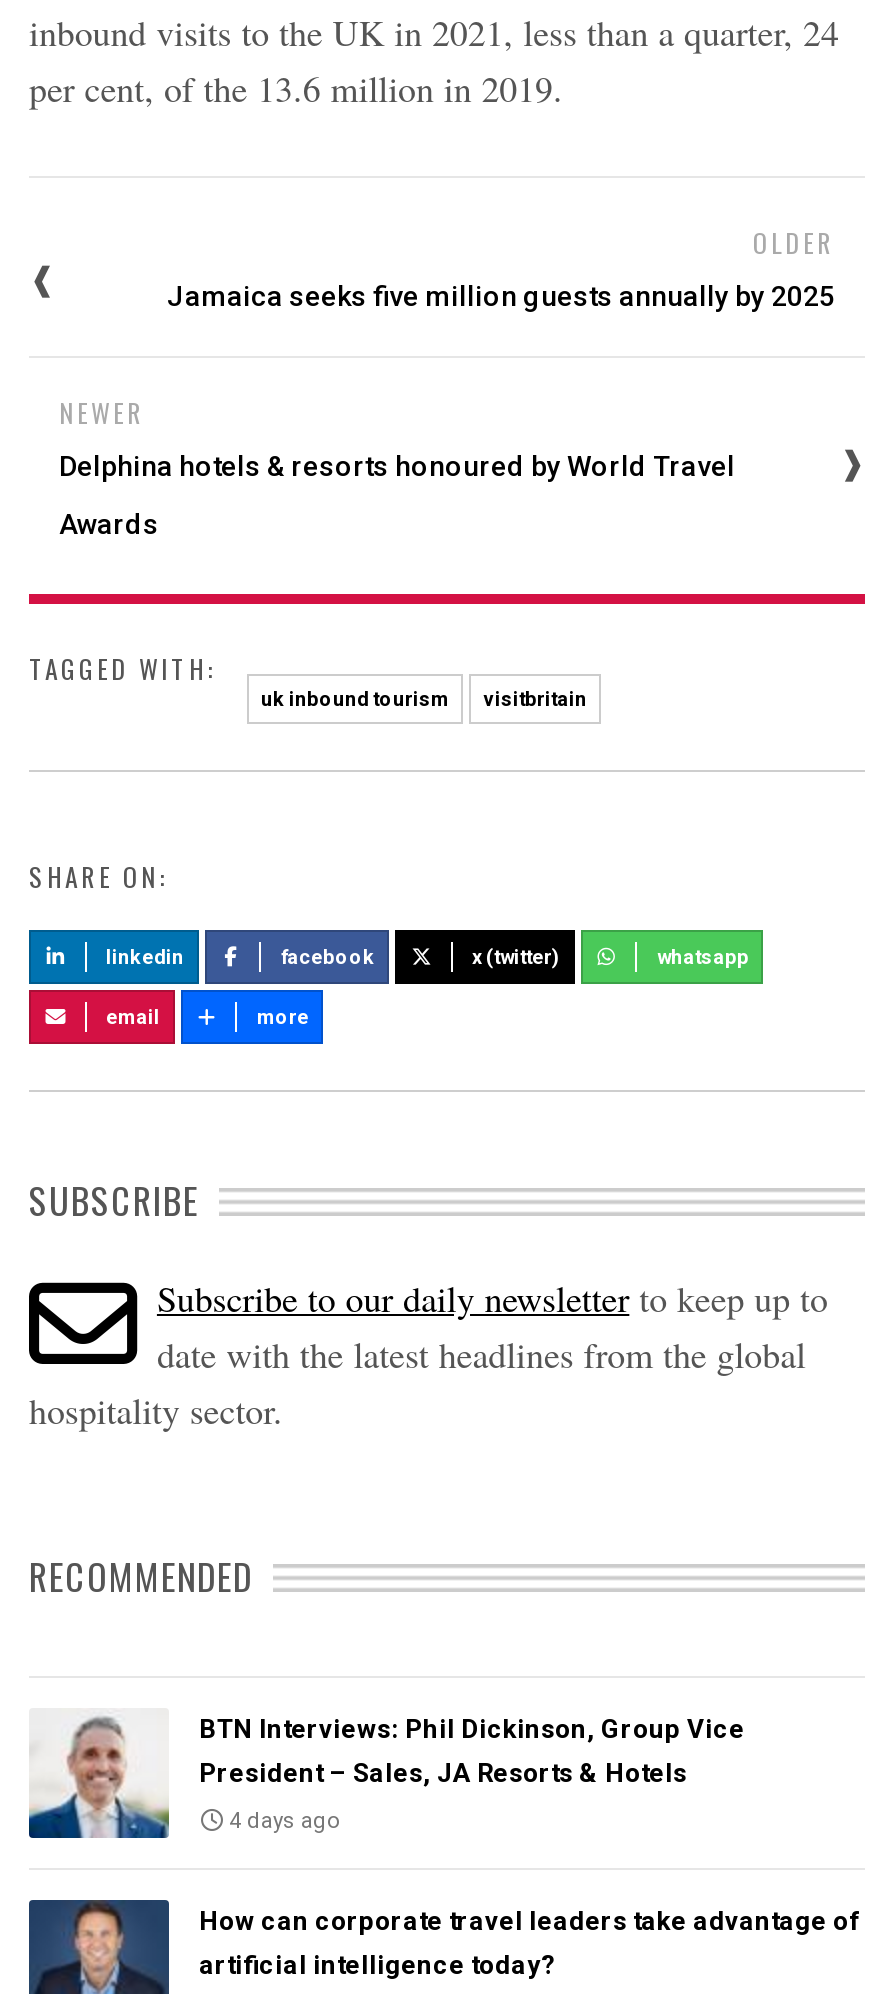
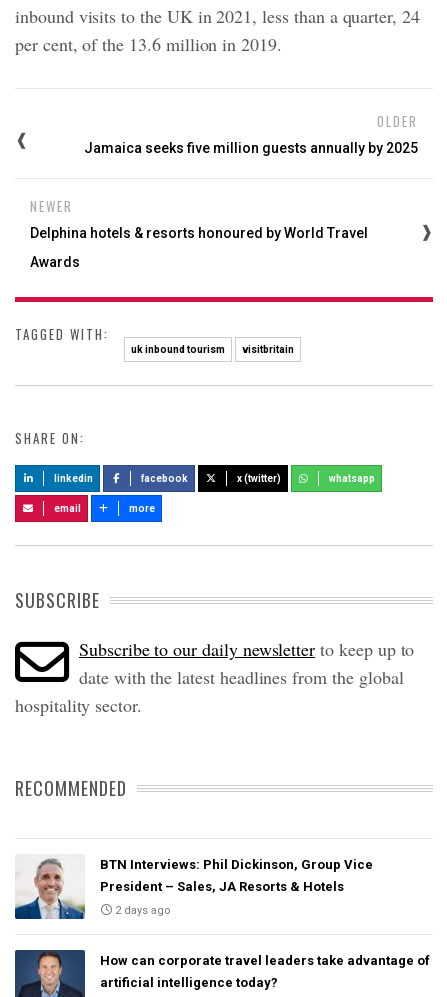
[223,1807,341,1833] 4 days ago -> [112,903,171,916] 2 days ago

